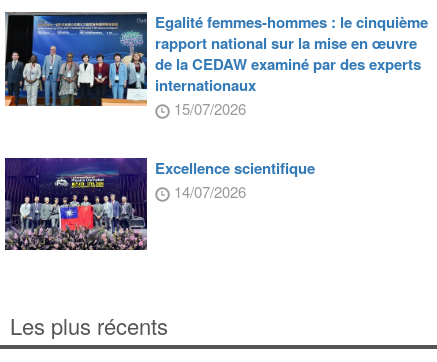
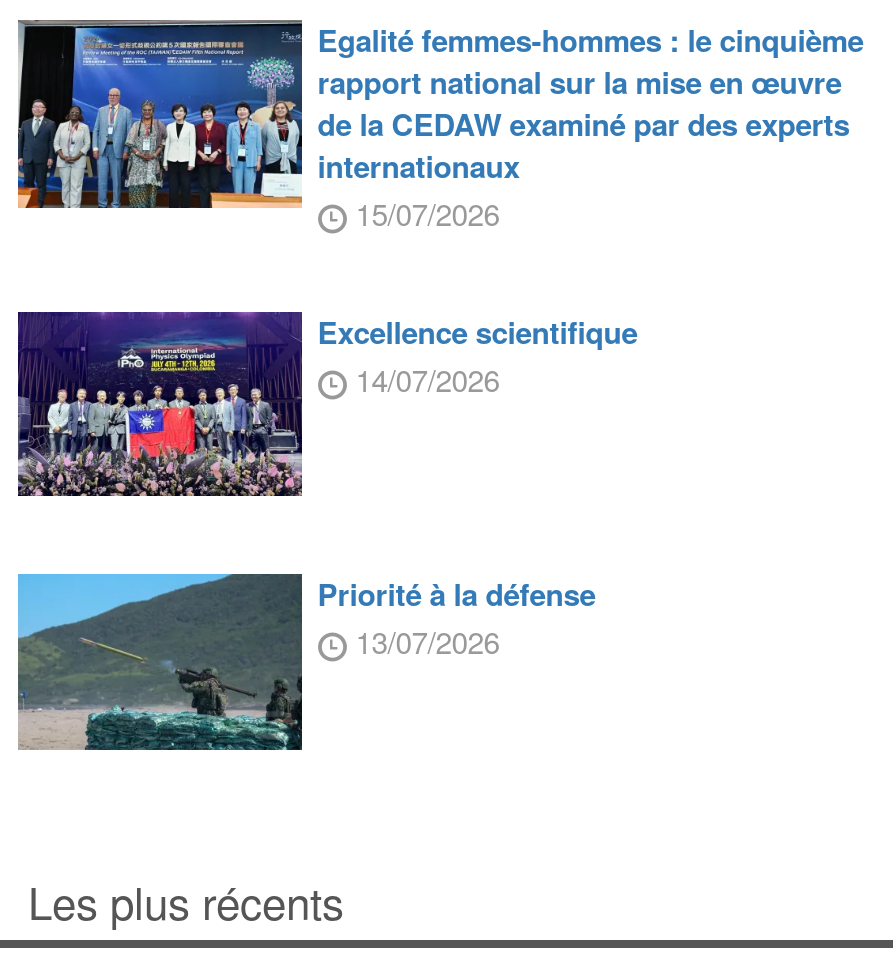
none -> [16,572,596,752] [image] | Priorité à la défense | 13/07/2026

